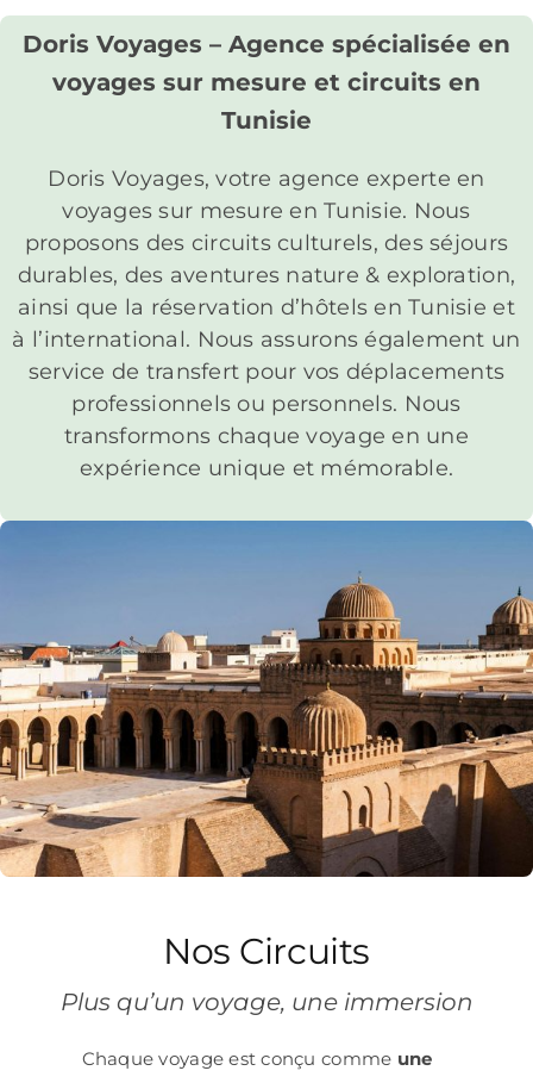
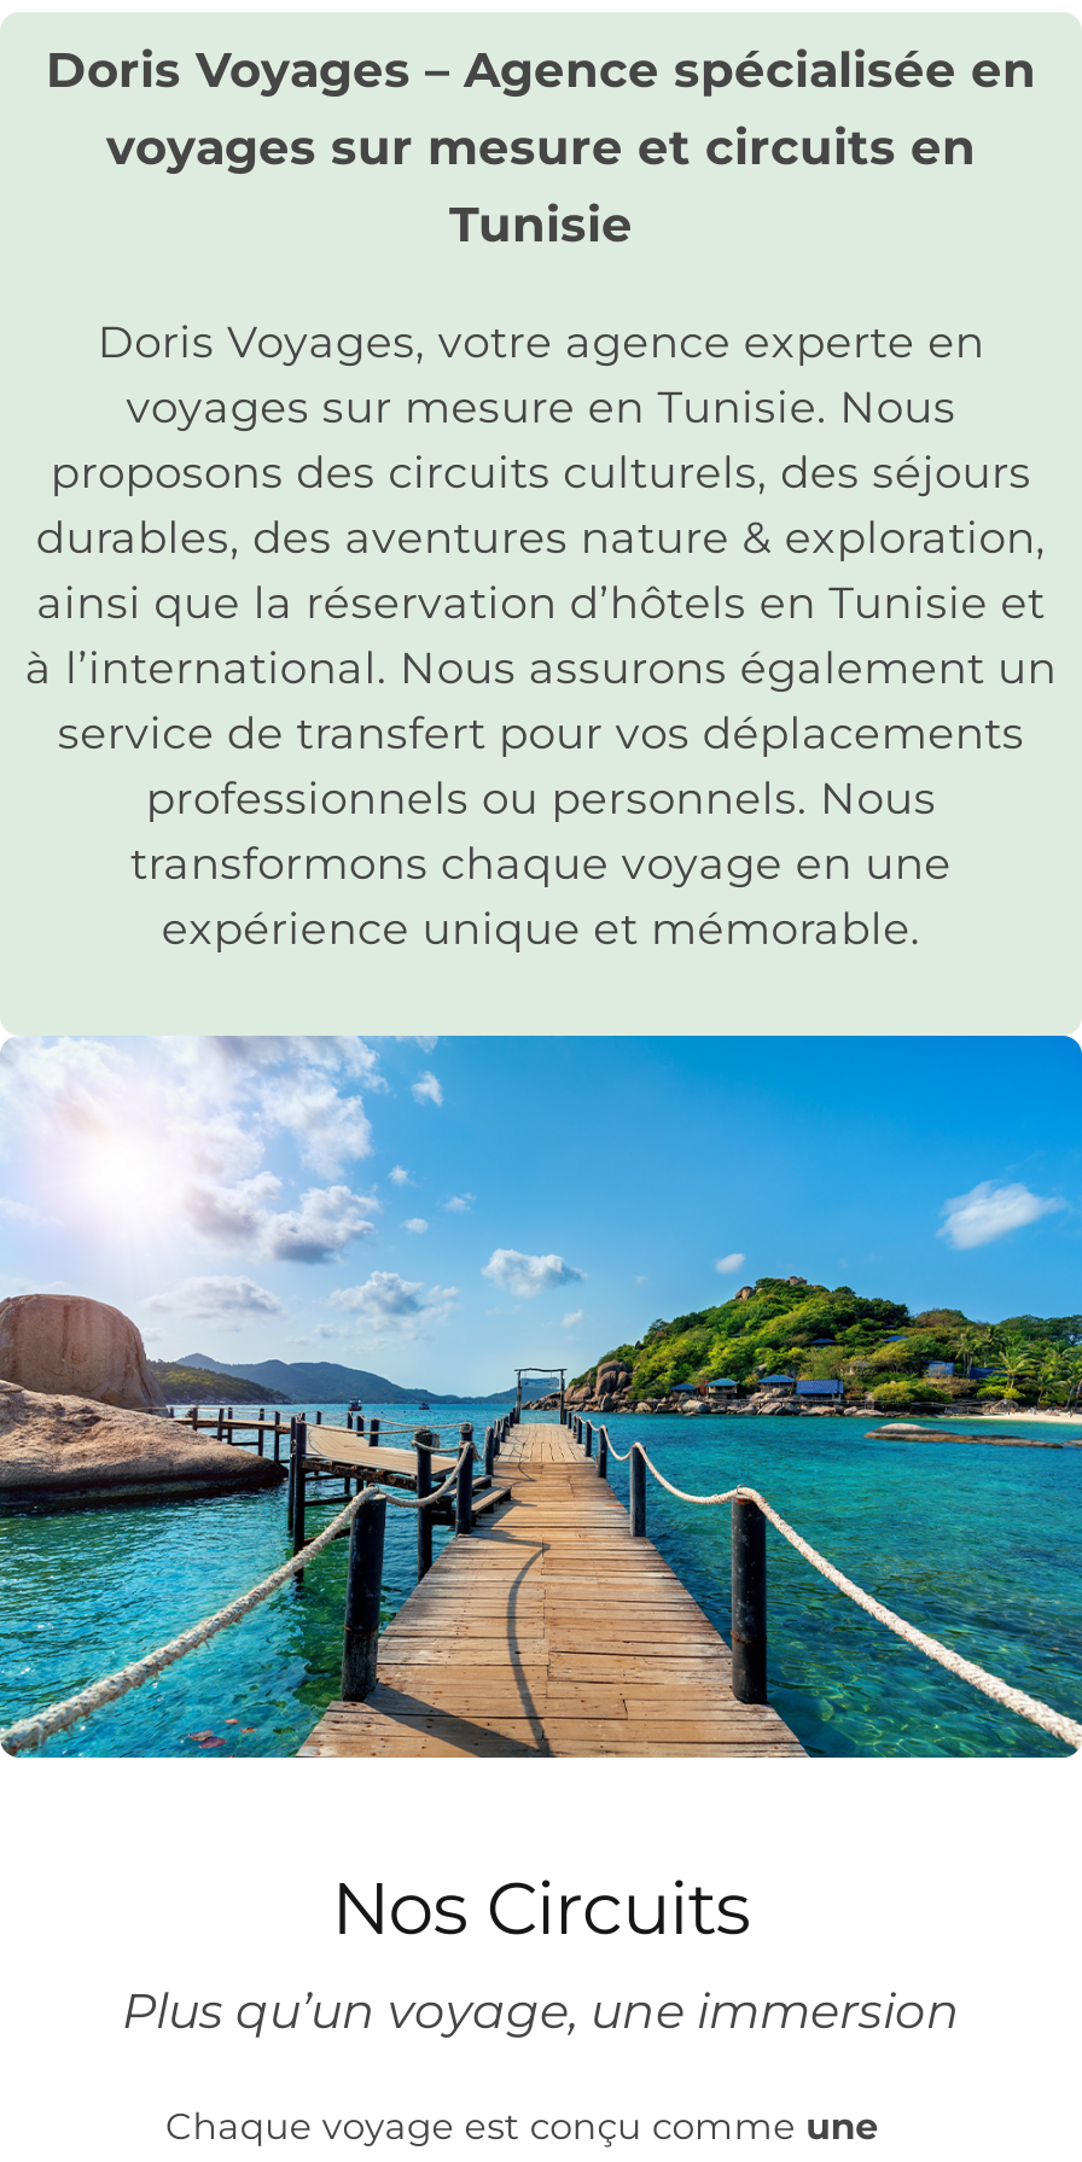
[4,519,529,878] [image] -> [7,1036,1075,1760] [image]

